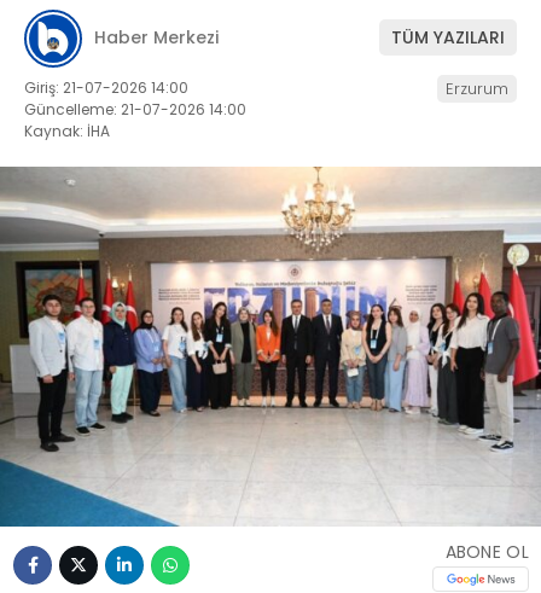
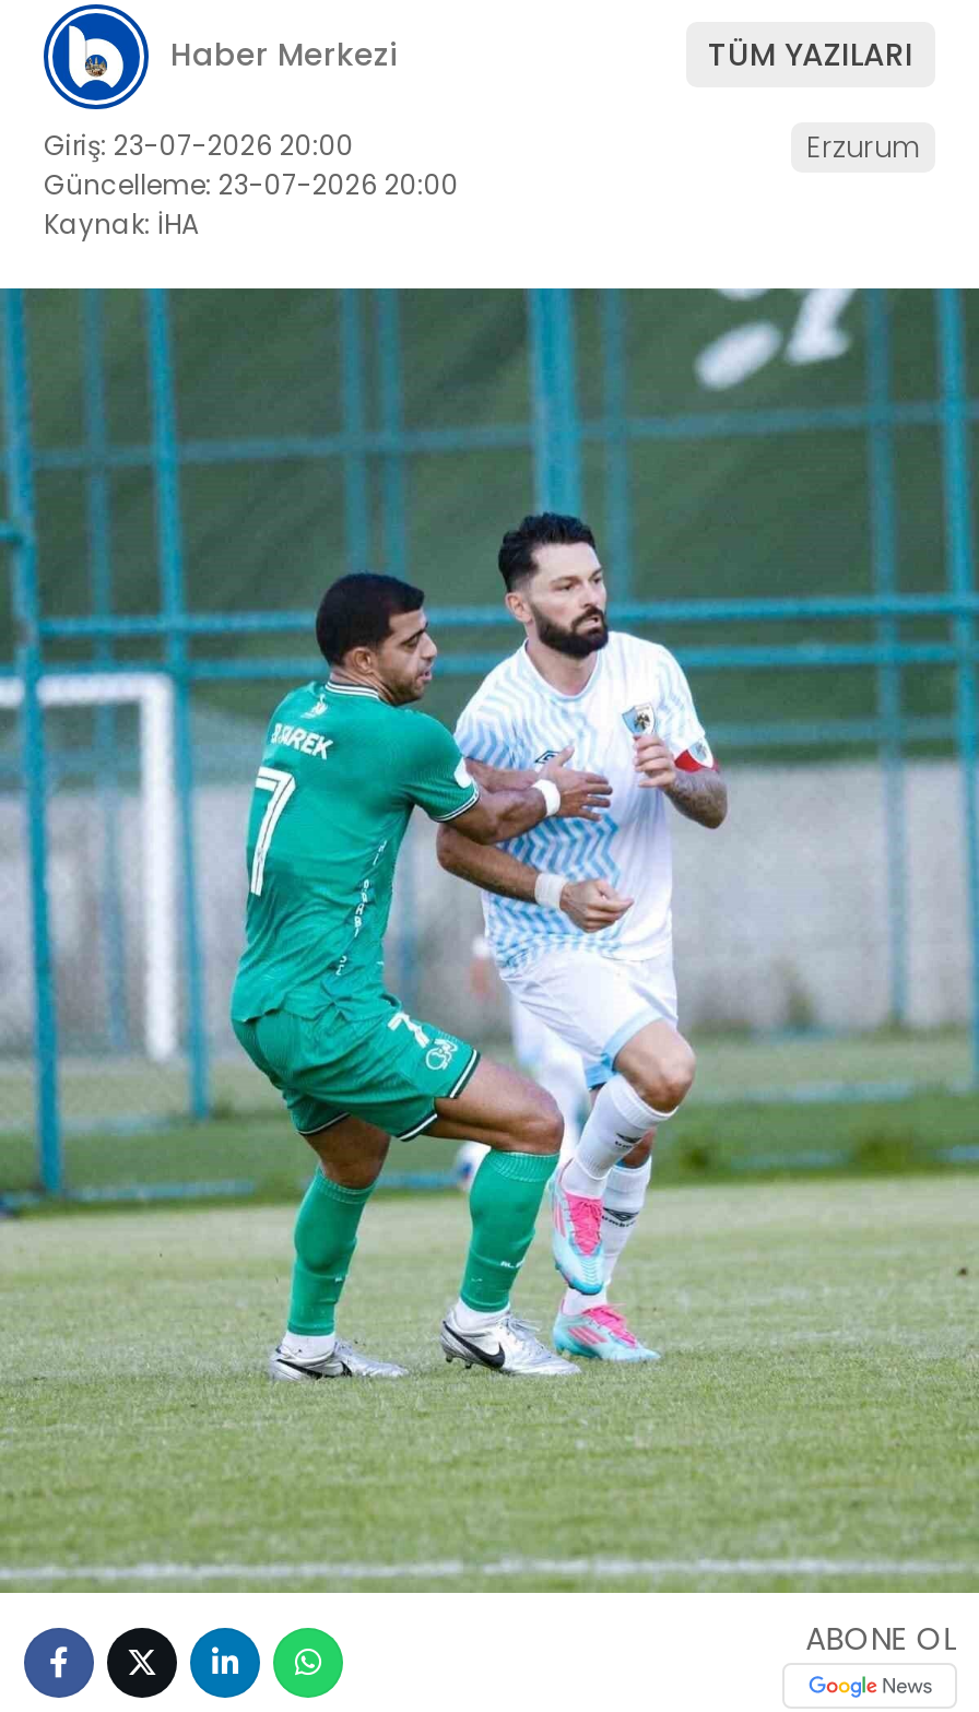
[24,77,188,97] Giriş: 21-07-2026 14:00 -> [44,126,354,163] Giriş: 23-07-2026 20:00
[24,99,246,119] Güncelleme: 21-07-2026 14:00 -> [44,165,459,202] Güncelleme: 23-07-2026 20:00
[4,165,537,528] [image] -> [7,286,972,1595] [image]

